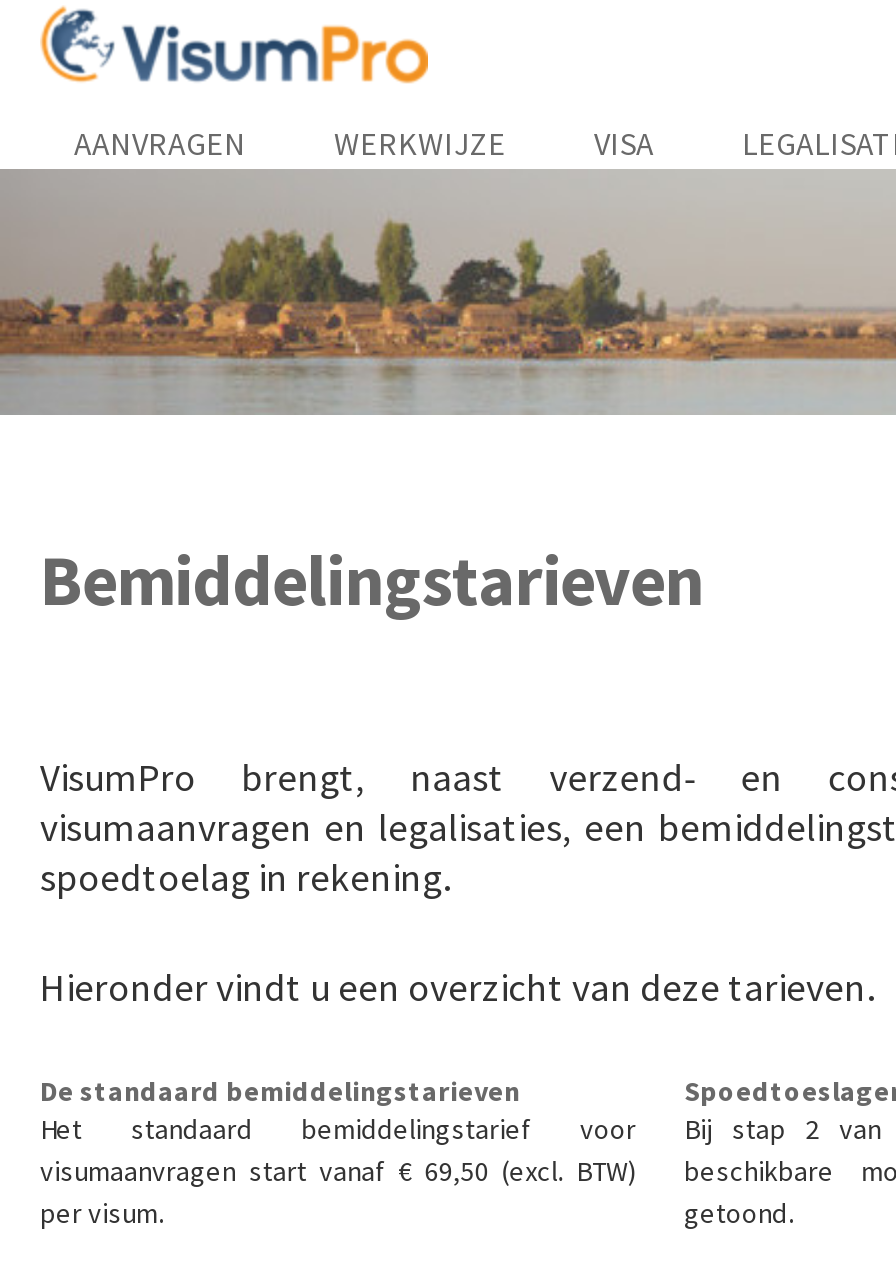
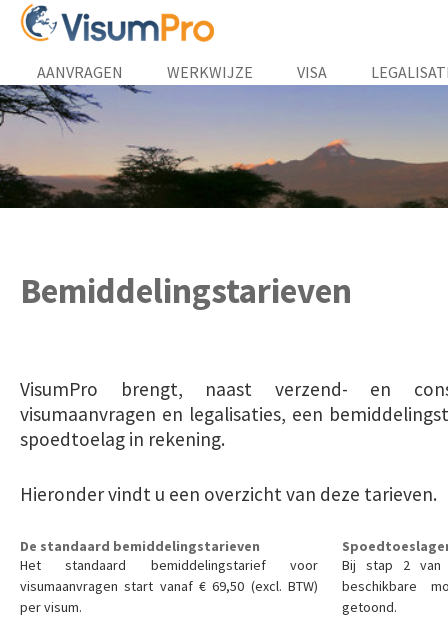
[6,169,890,415] [image] -> [3,85,445,208] [image]

